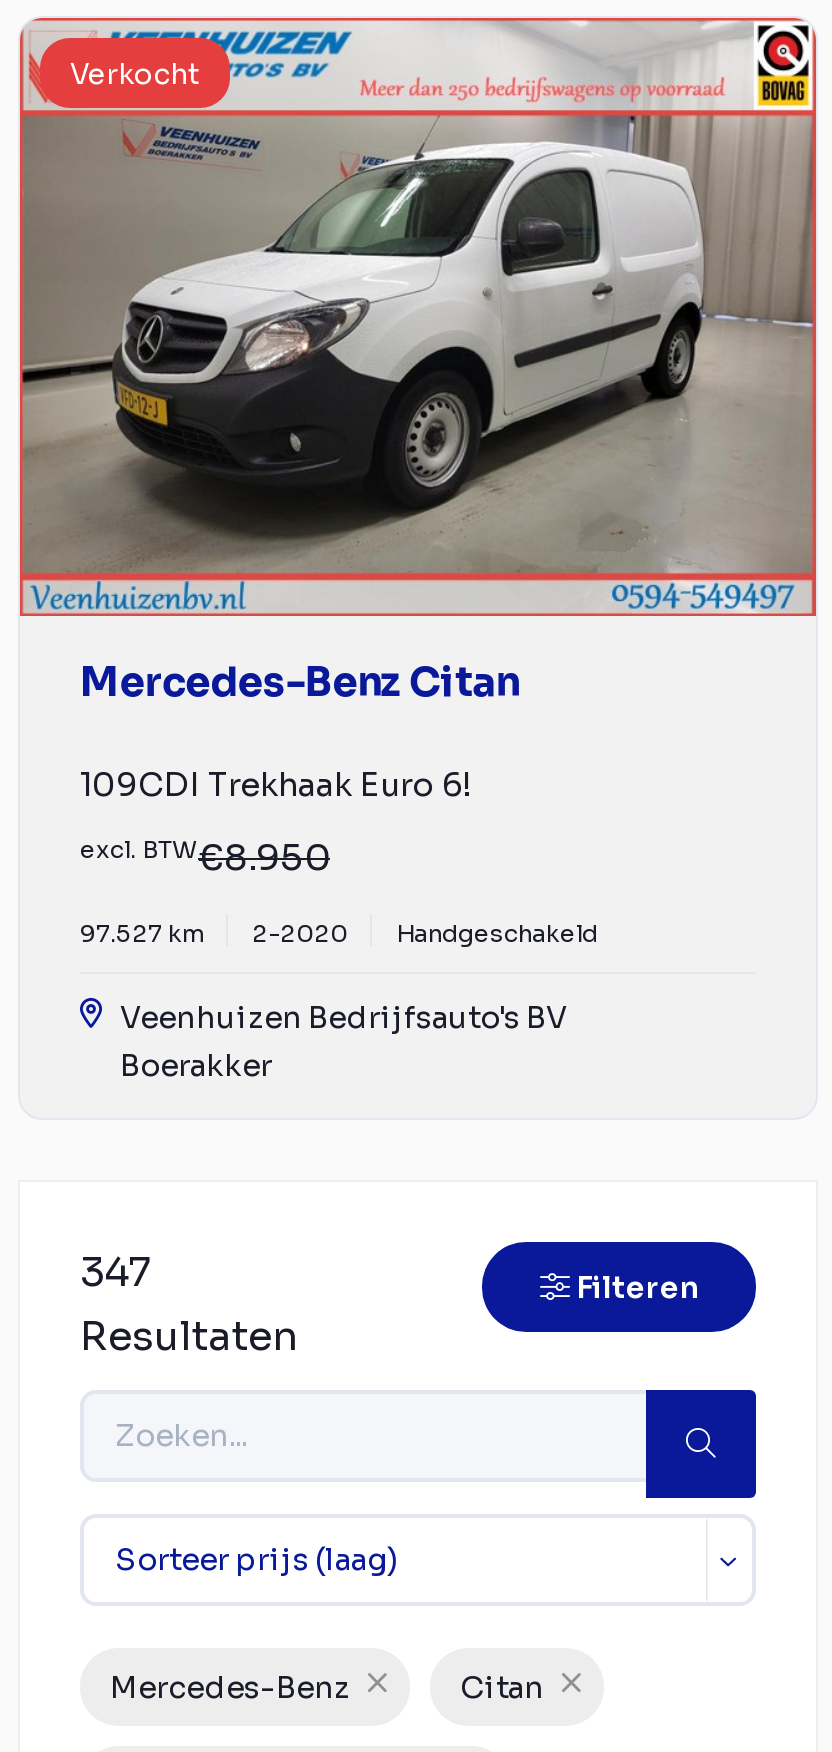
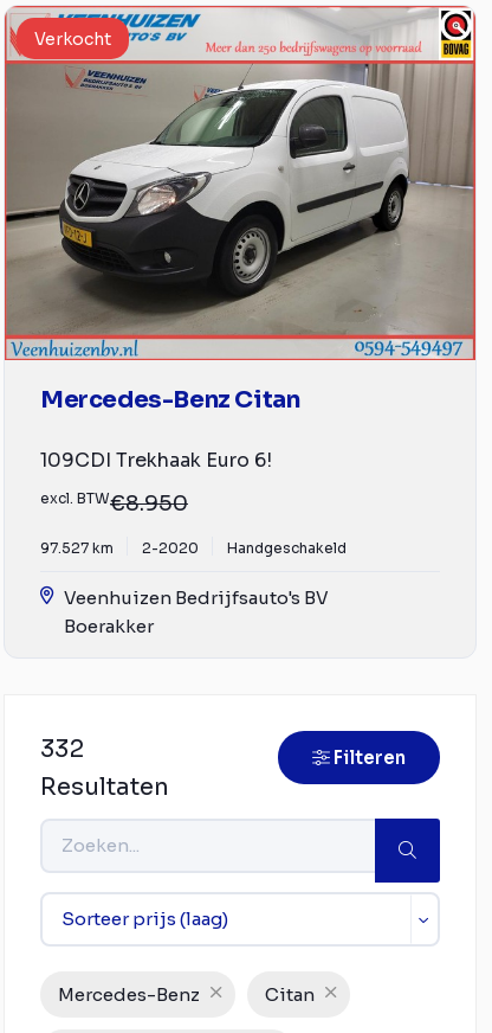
[80,1247,152,1297] 347 -> [40,734,84,763] 332

